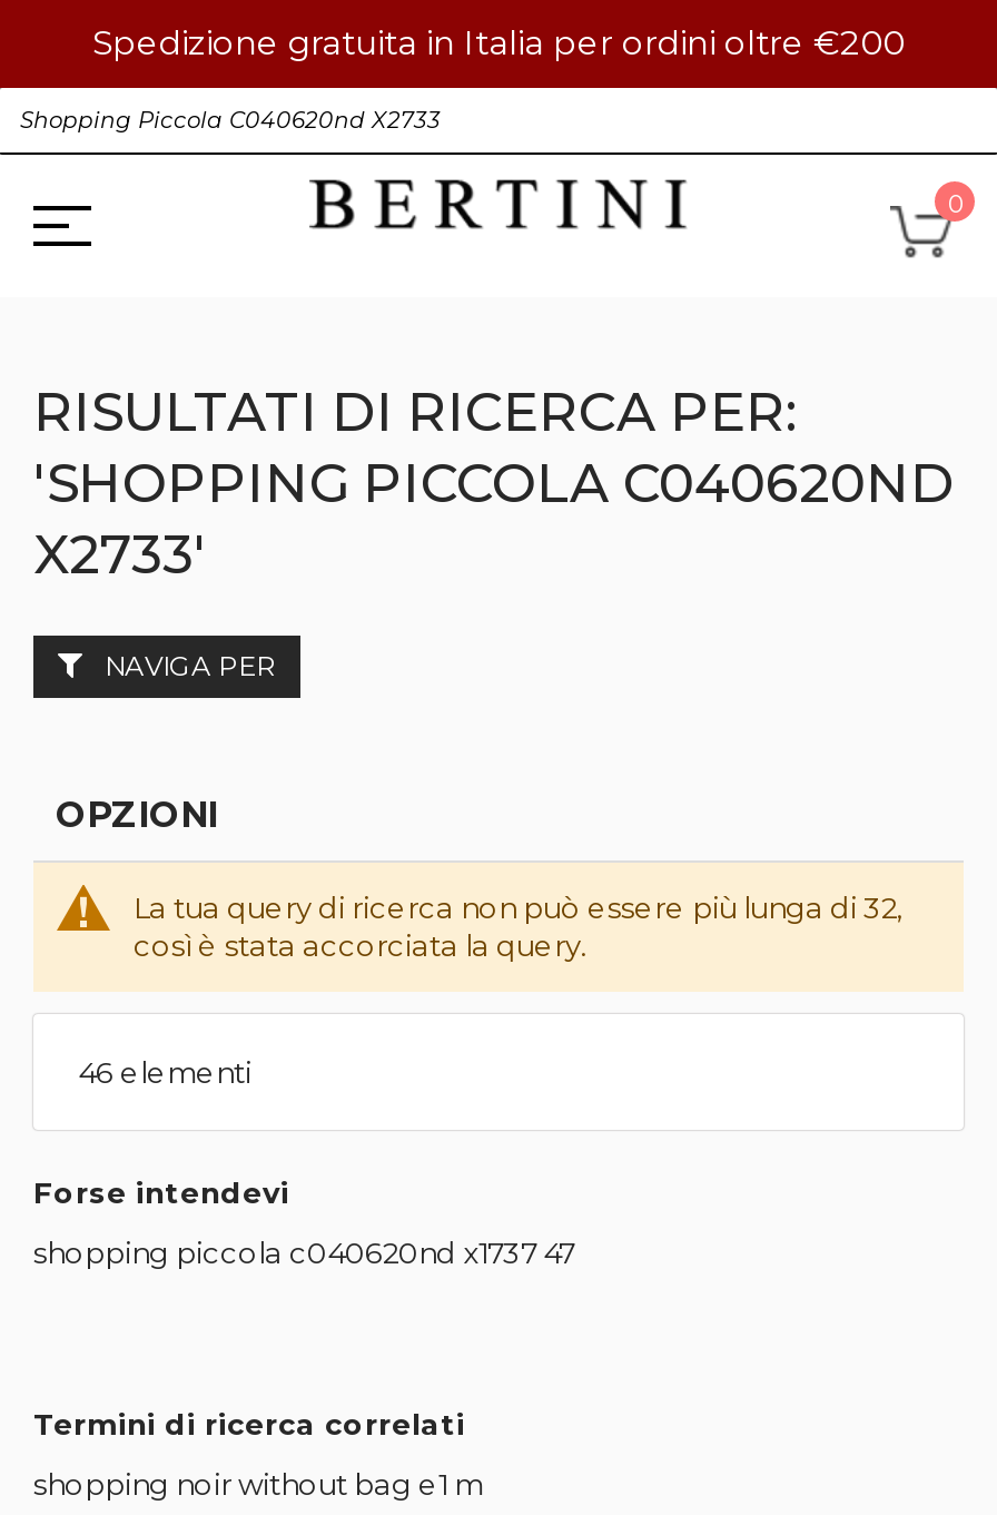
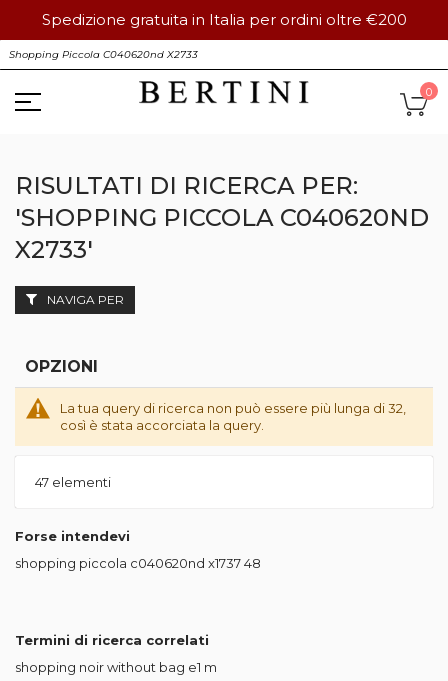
[78,1054,251,1090] 46 elementi -> [35,474,111,490] 47 elementi
[33,1234,574,1270] shopping piccola c040620nd x1737 47 -> [15,555,261,571] shopping piccola c040620nd x1737 48

